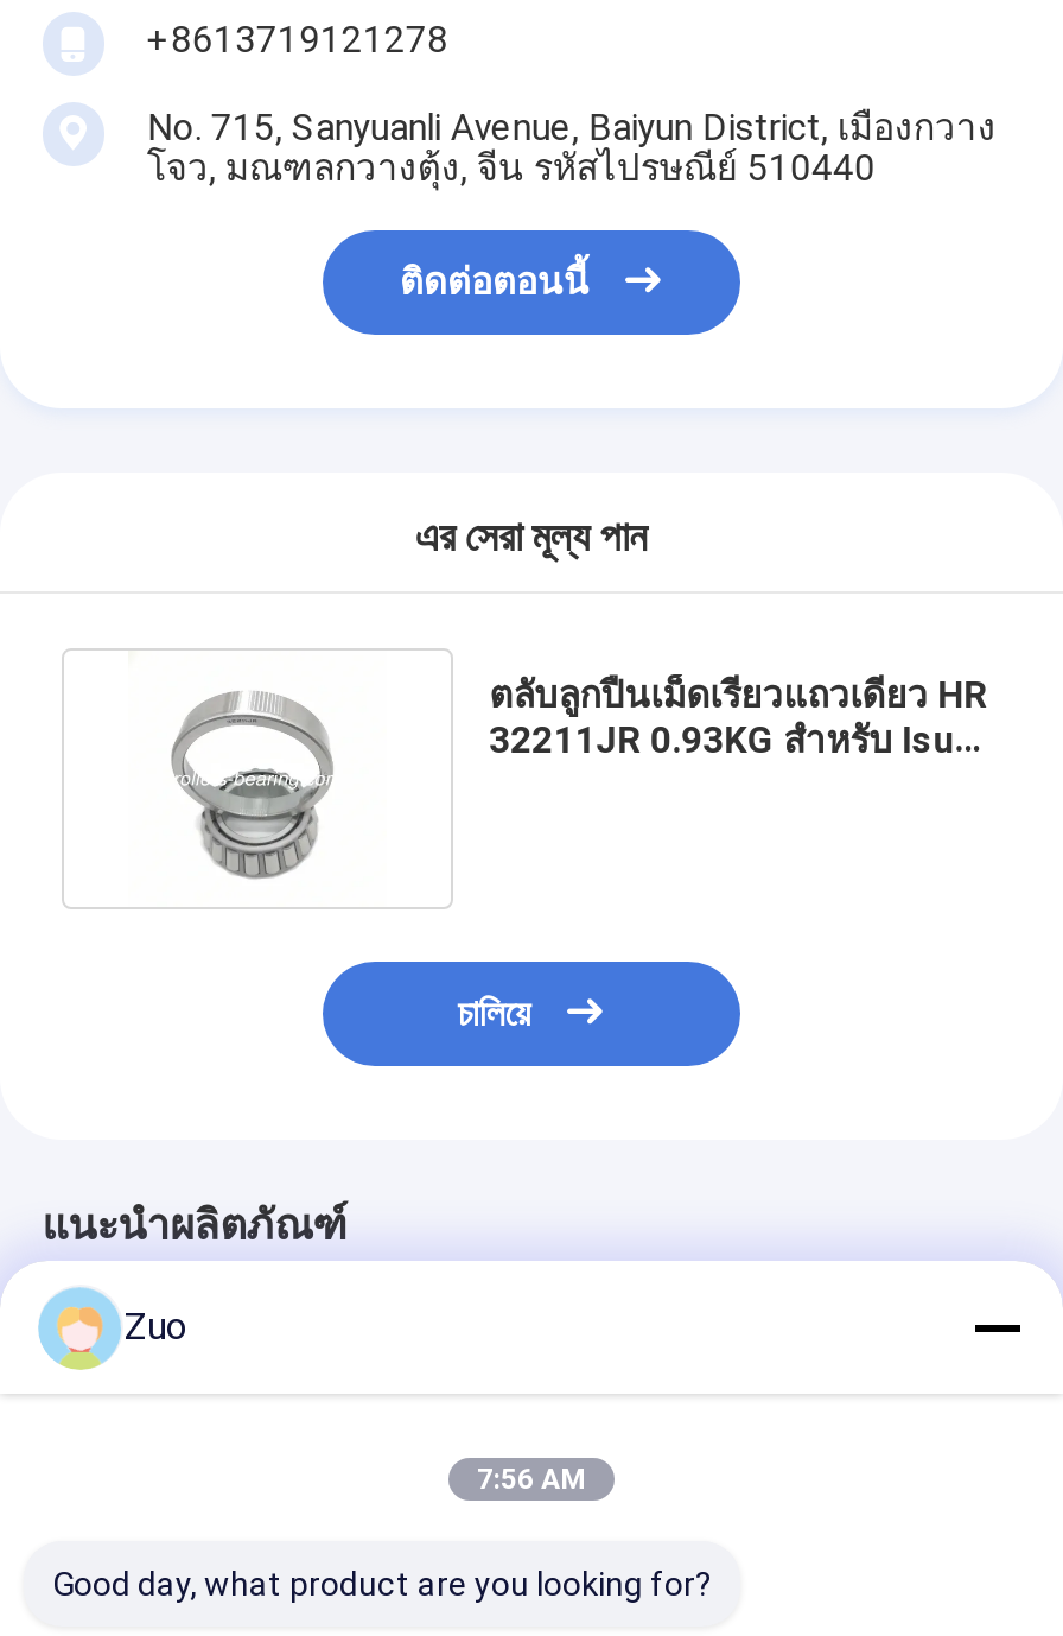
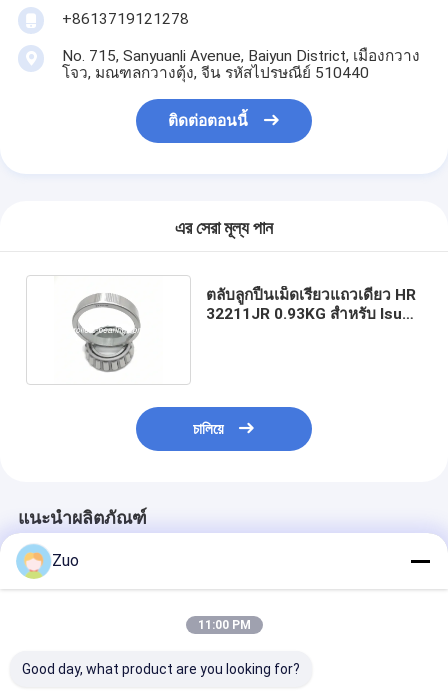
[477,1463,586,1496] 7:56 AM -> [197,618,250,632] 11:00 PM

